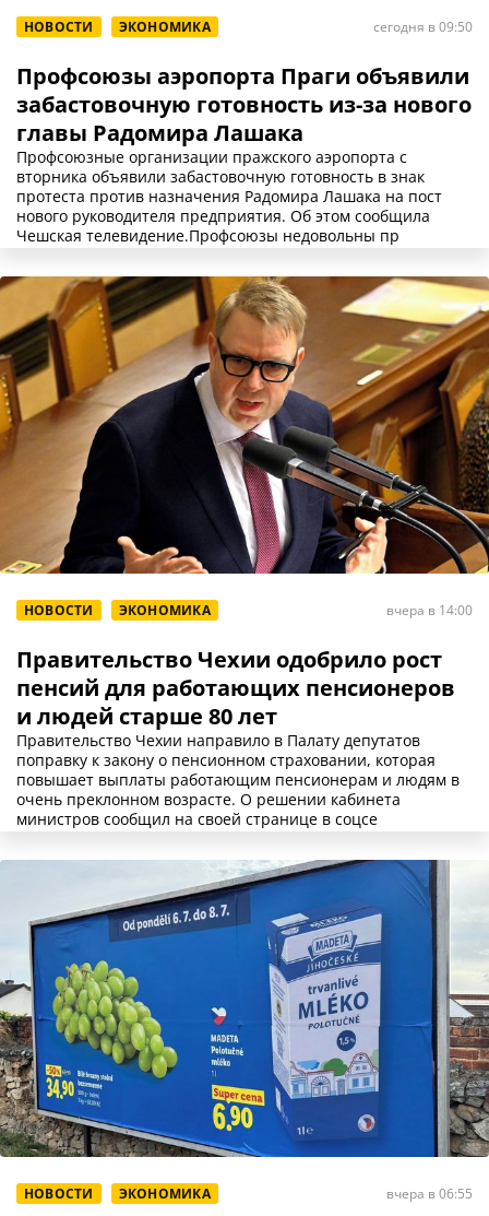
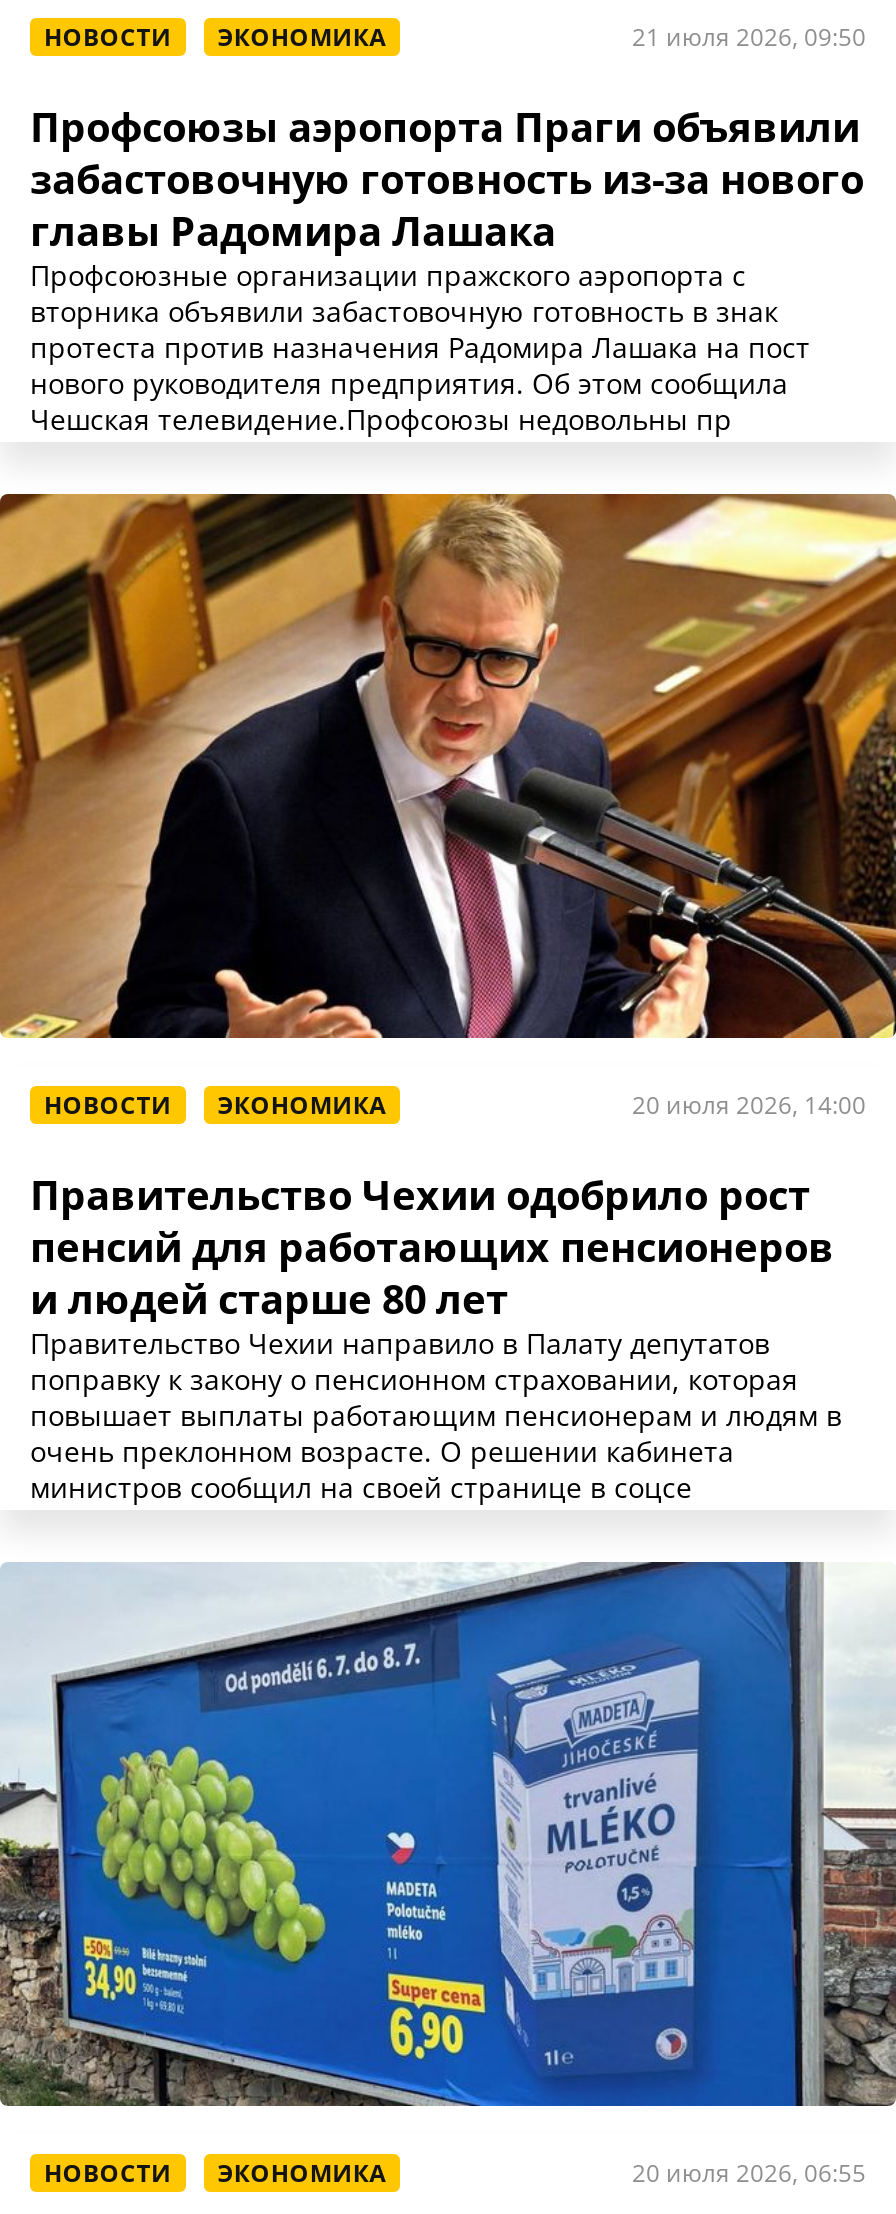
[373,17,473,36] сегодня в 09:50 -> [632,19,866,53] 21 июля 2026, 09:50
[386,601,473,619] вчера в 14:00 -> [632,1088,866,1122] 20 июля 2026, 14:00
[386,1185,473,1203] вчера в 06:55 -> [632,2157,866,2191] 20 июля 2026, 06:55

